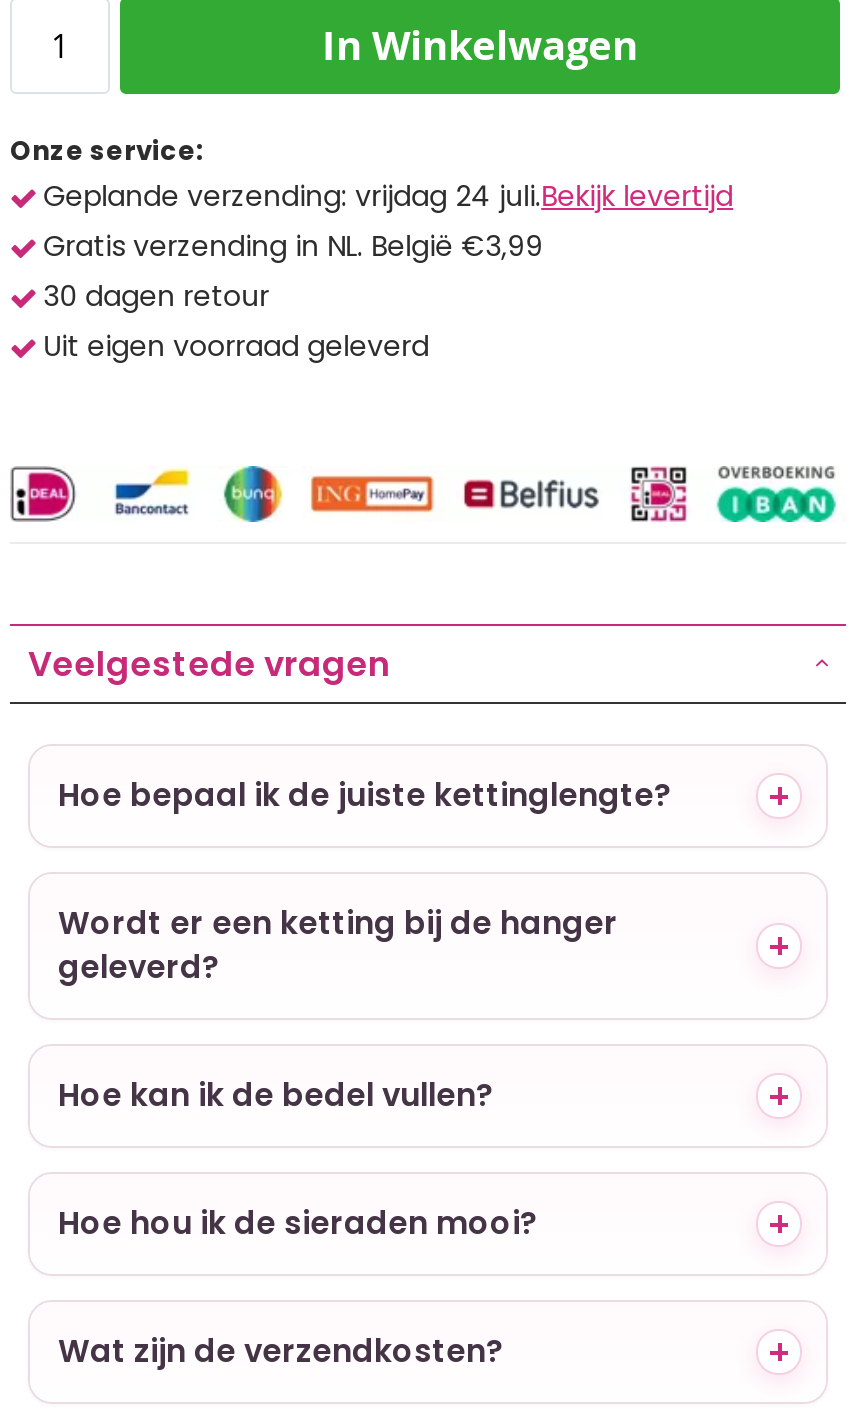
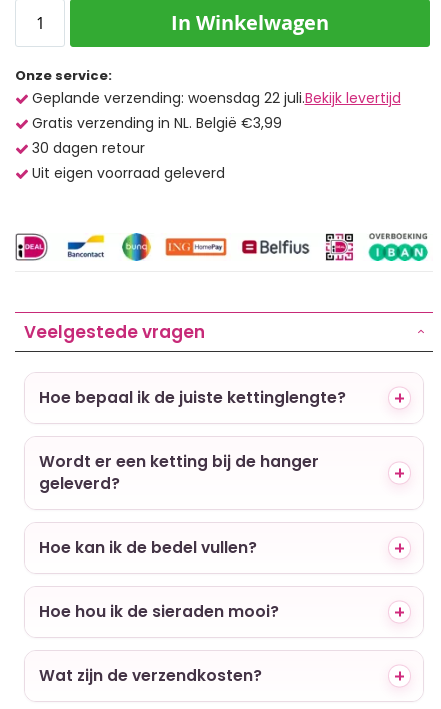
[43,176,733,216] Geplande verzending: vrijdag 24 juli.Bekijk levertijd -> [32,88,401,108] Geplande verzending: woensdag 22 juli.Bekijk levertijd

